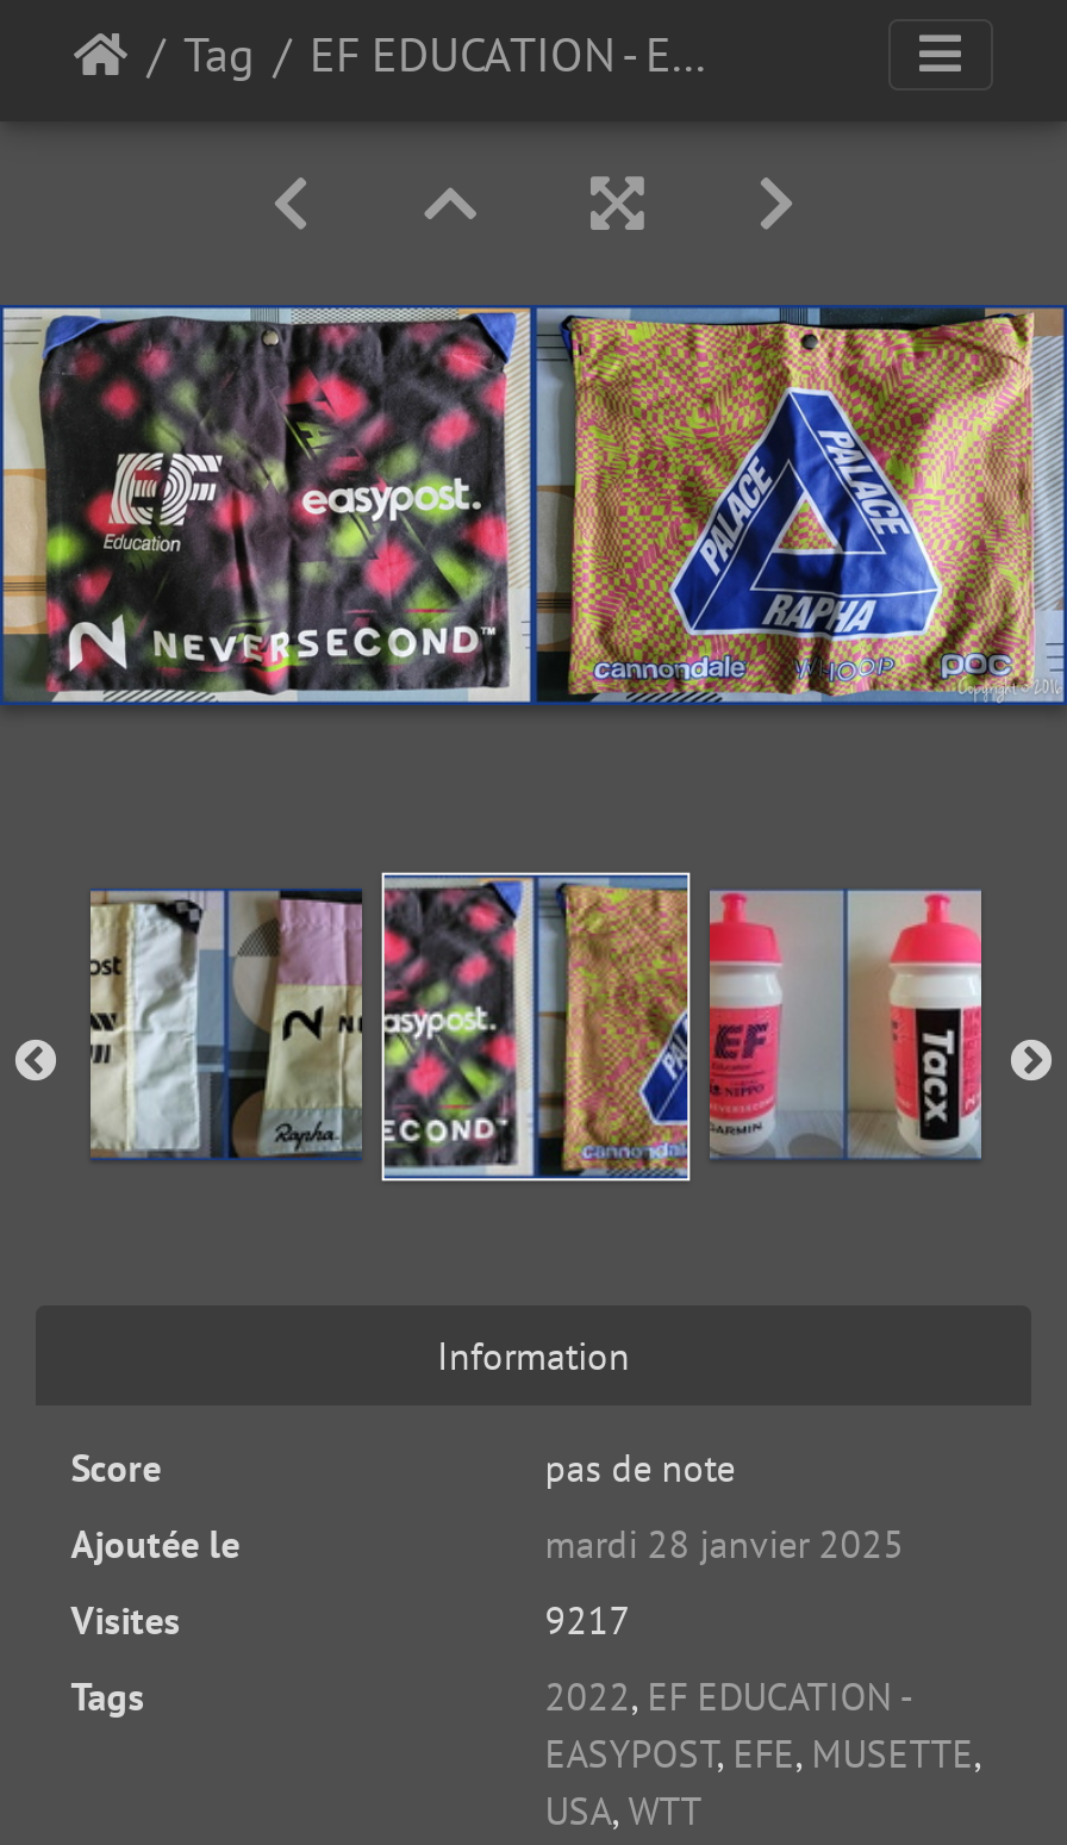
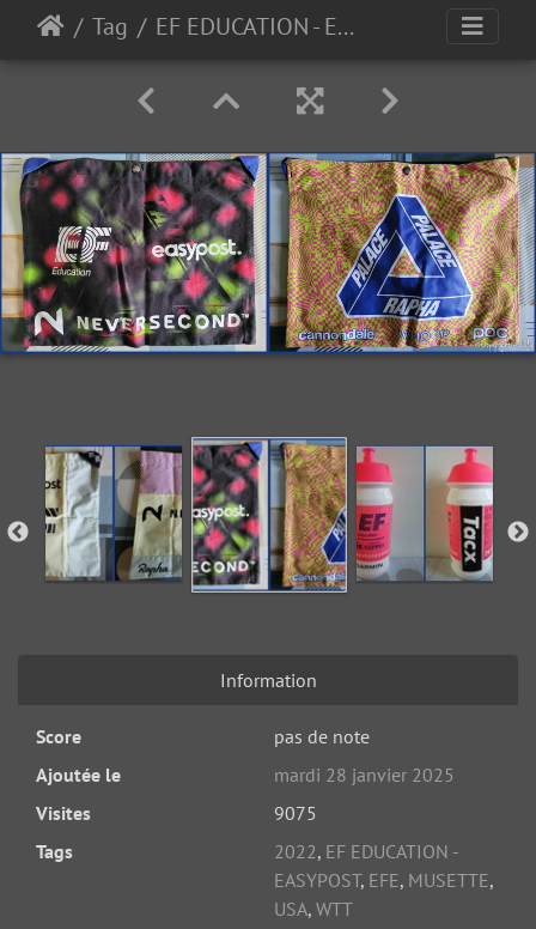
[545,1596,631,1644] 9217 -> [274,801,317,825] 9075

